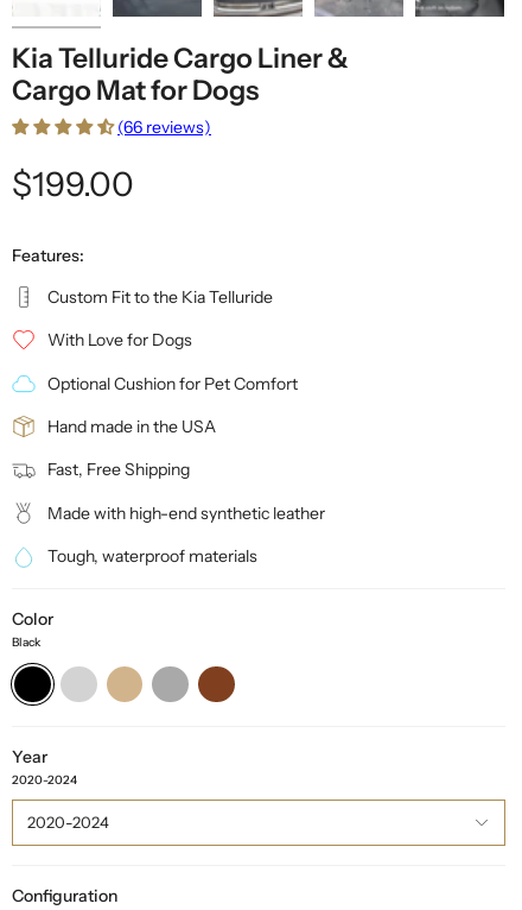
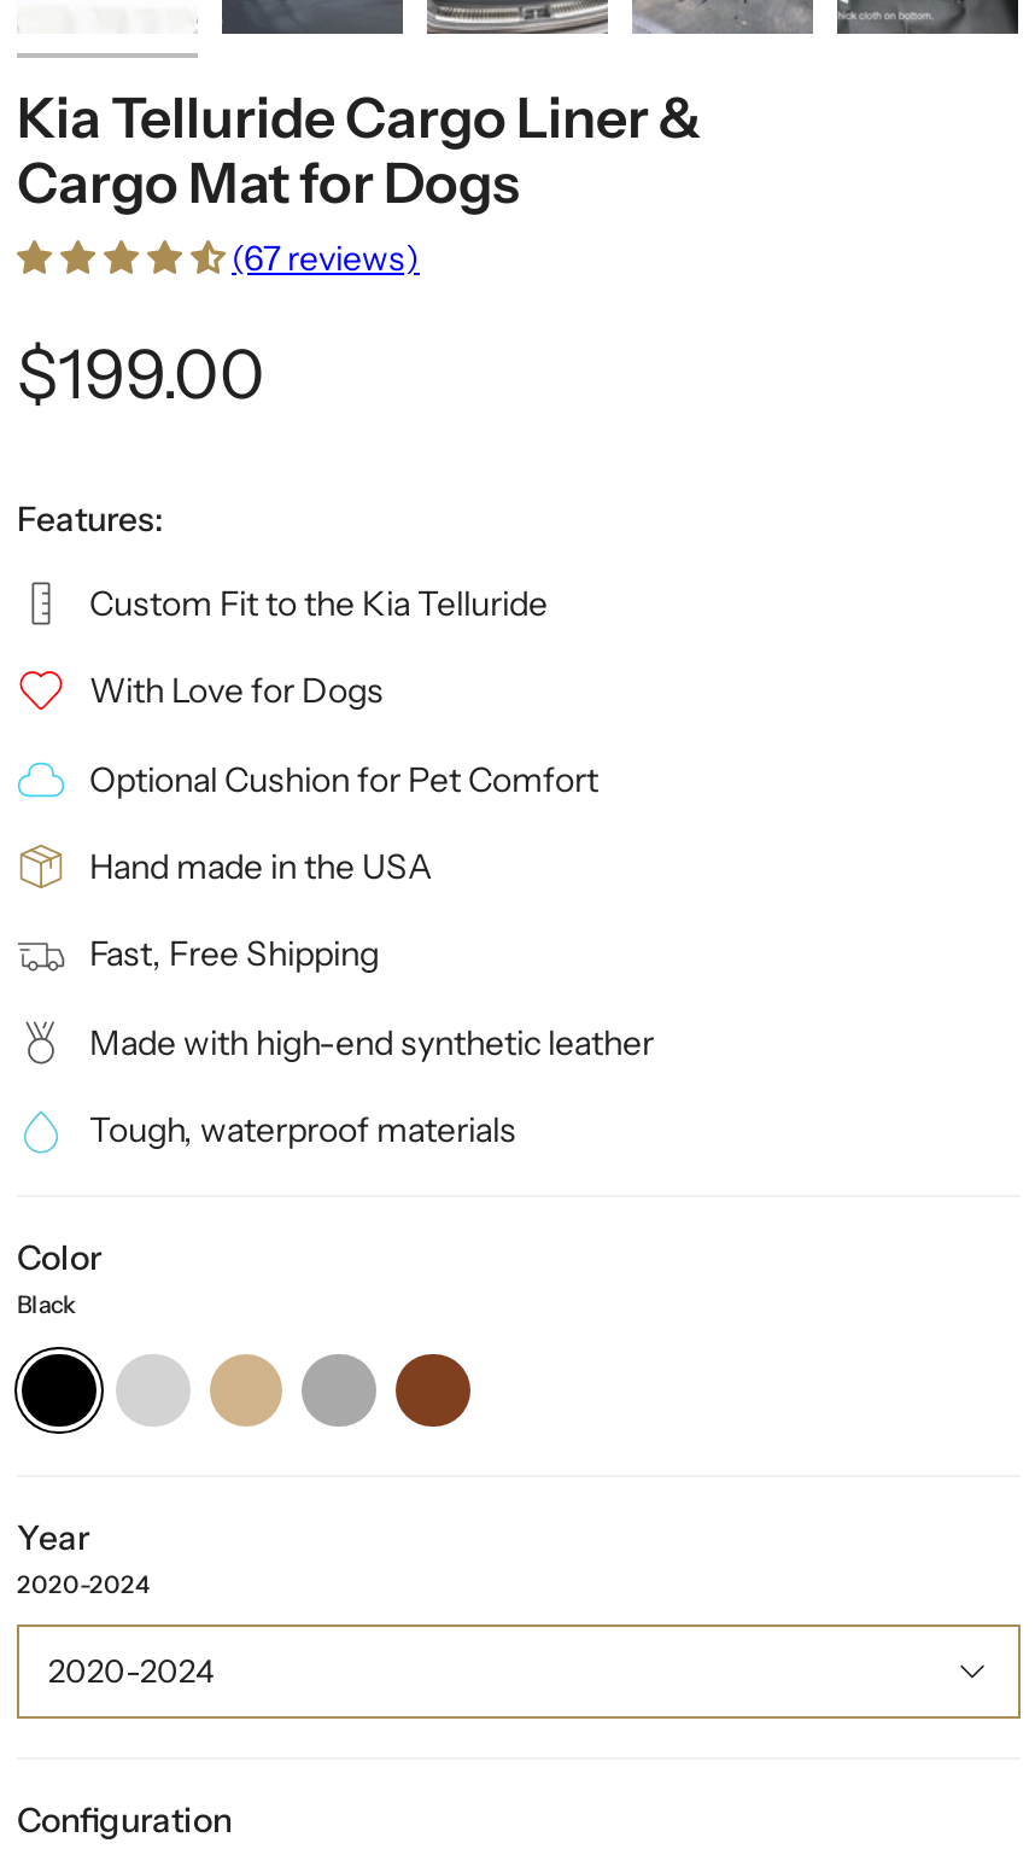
[117,116,211,137] (66 reviews) -> [232,235,420,279] (67 reviews)

